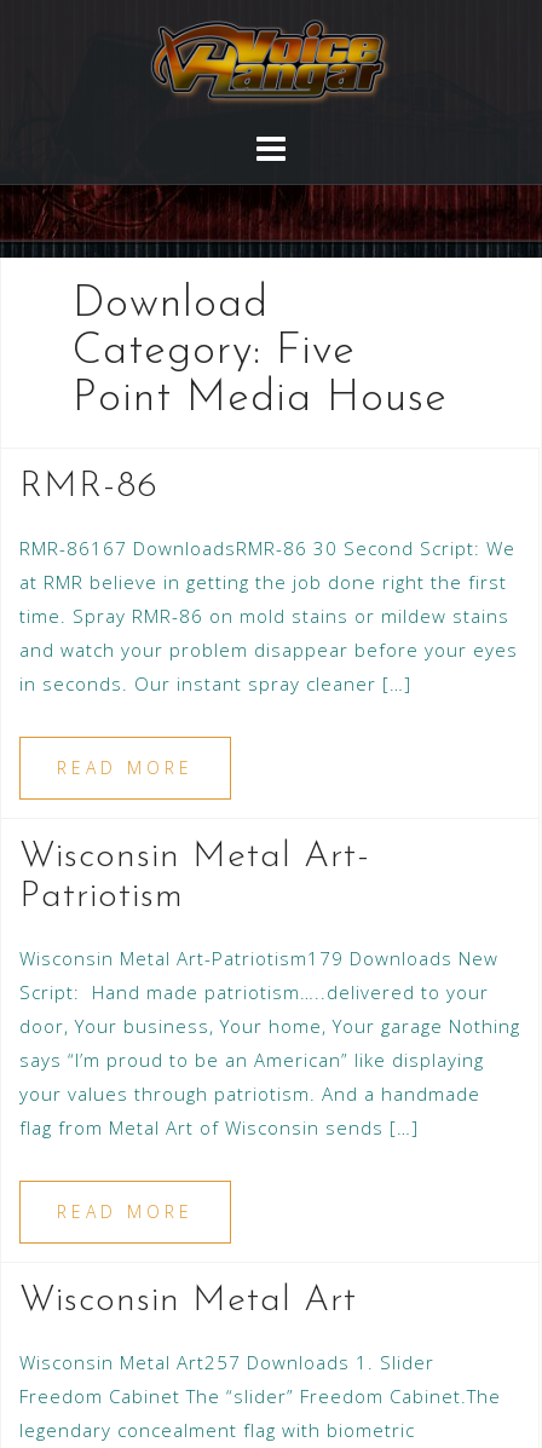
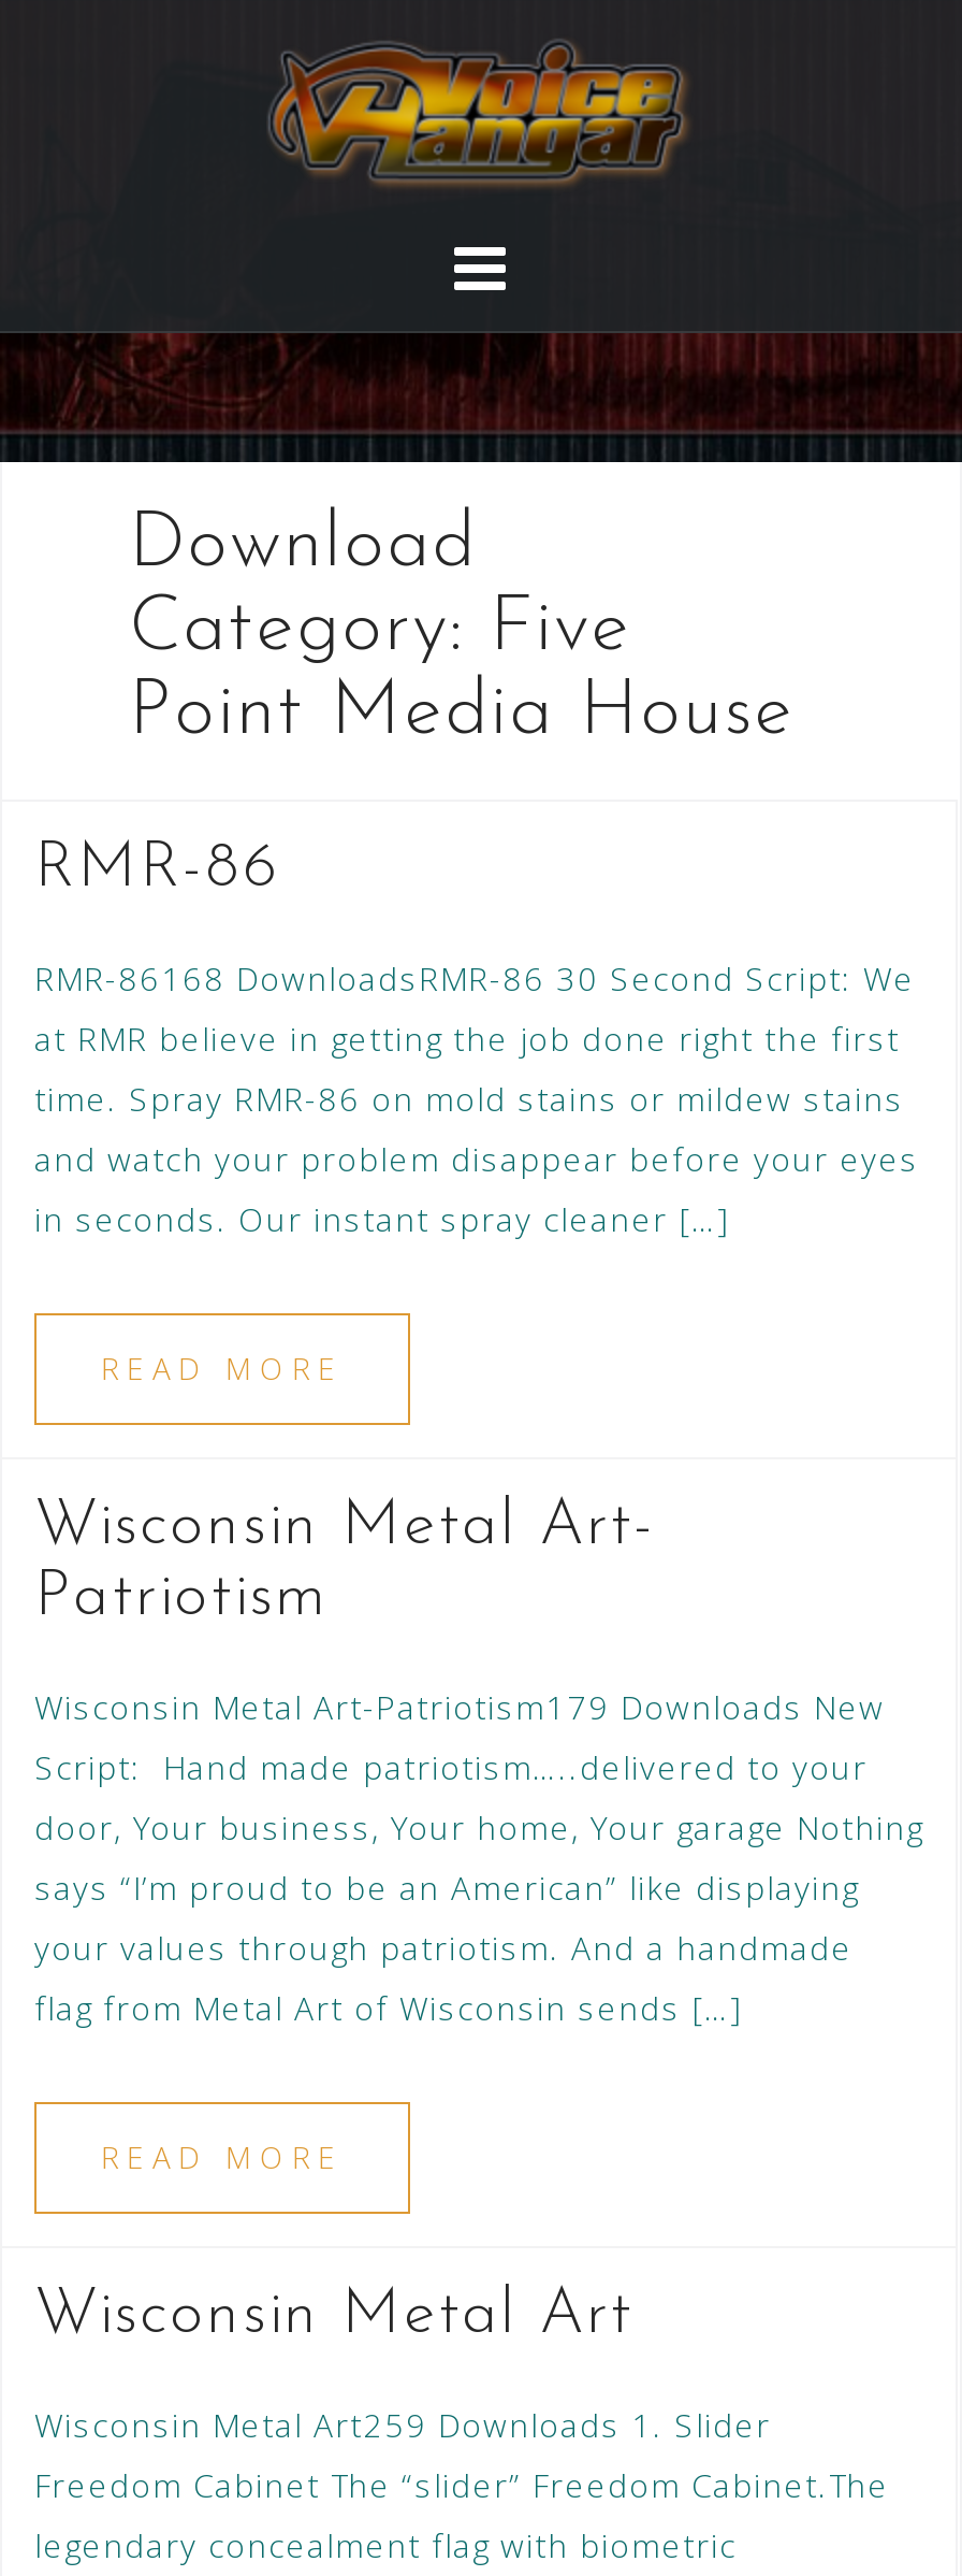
[19,536,515,560] RMR-86167 DownloadsRMR-86 30 Second Script: We -> [34,956,915,999] RMR-86168 DownloadsRMR-86 30 Second Script: We
[19,1350,434,1374] Wisconsin Metal Art257 Downloads 1. Slider -> [34,2403,771,2446] Wisconsin Metal Art259 Downloads 1. Slider

